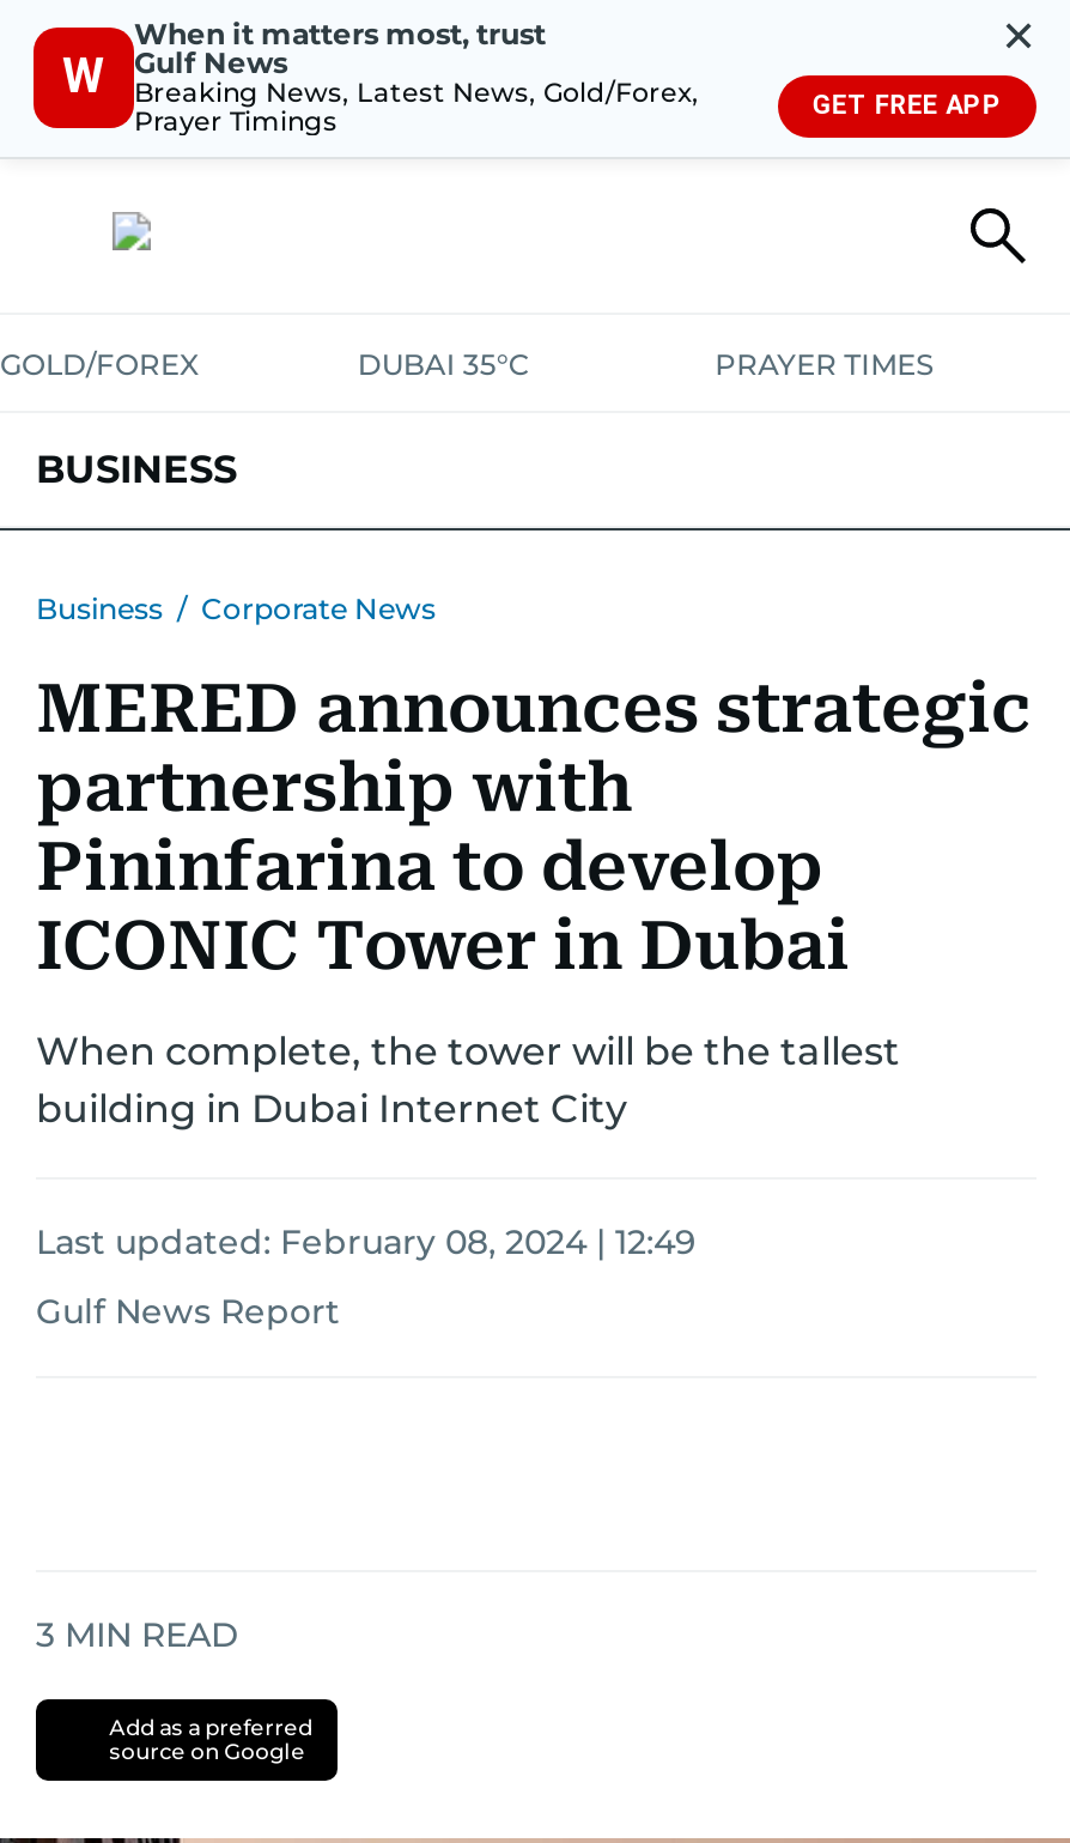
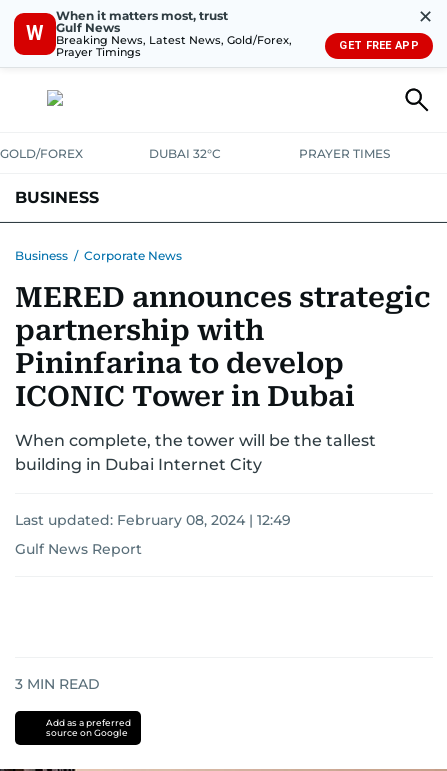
[357,346,530,382] DUBAI 35°C -> [149,146,221,161] DUBAI 32°C

